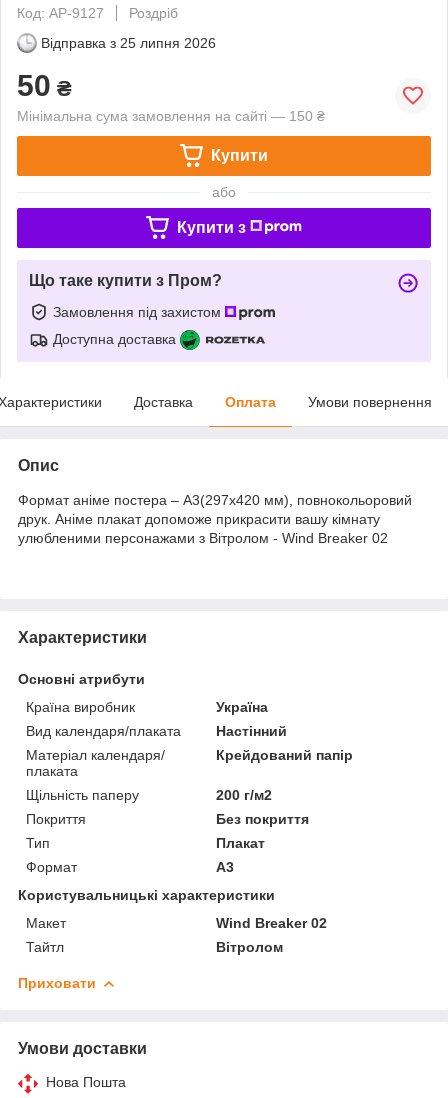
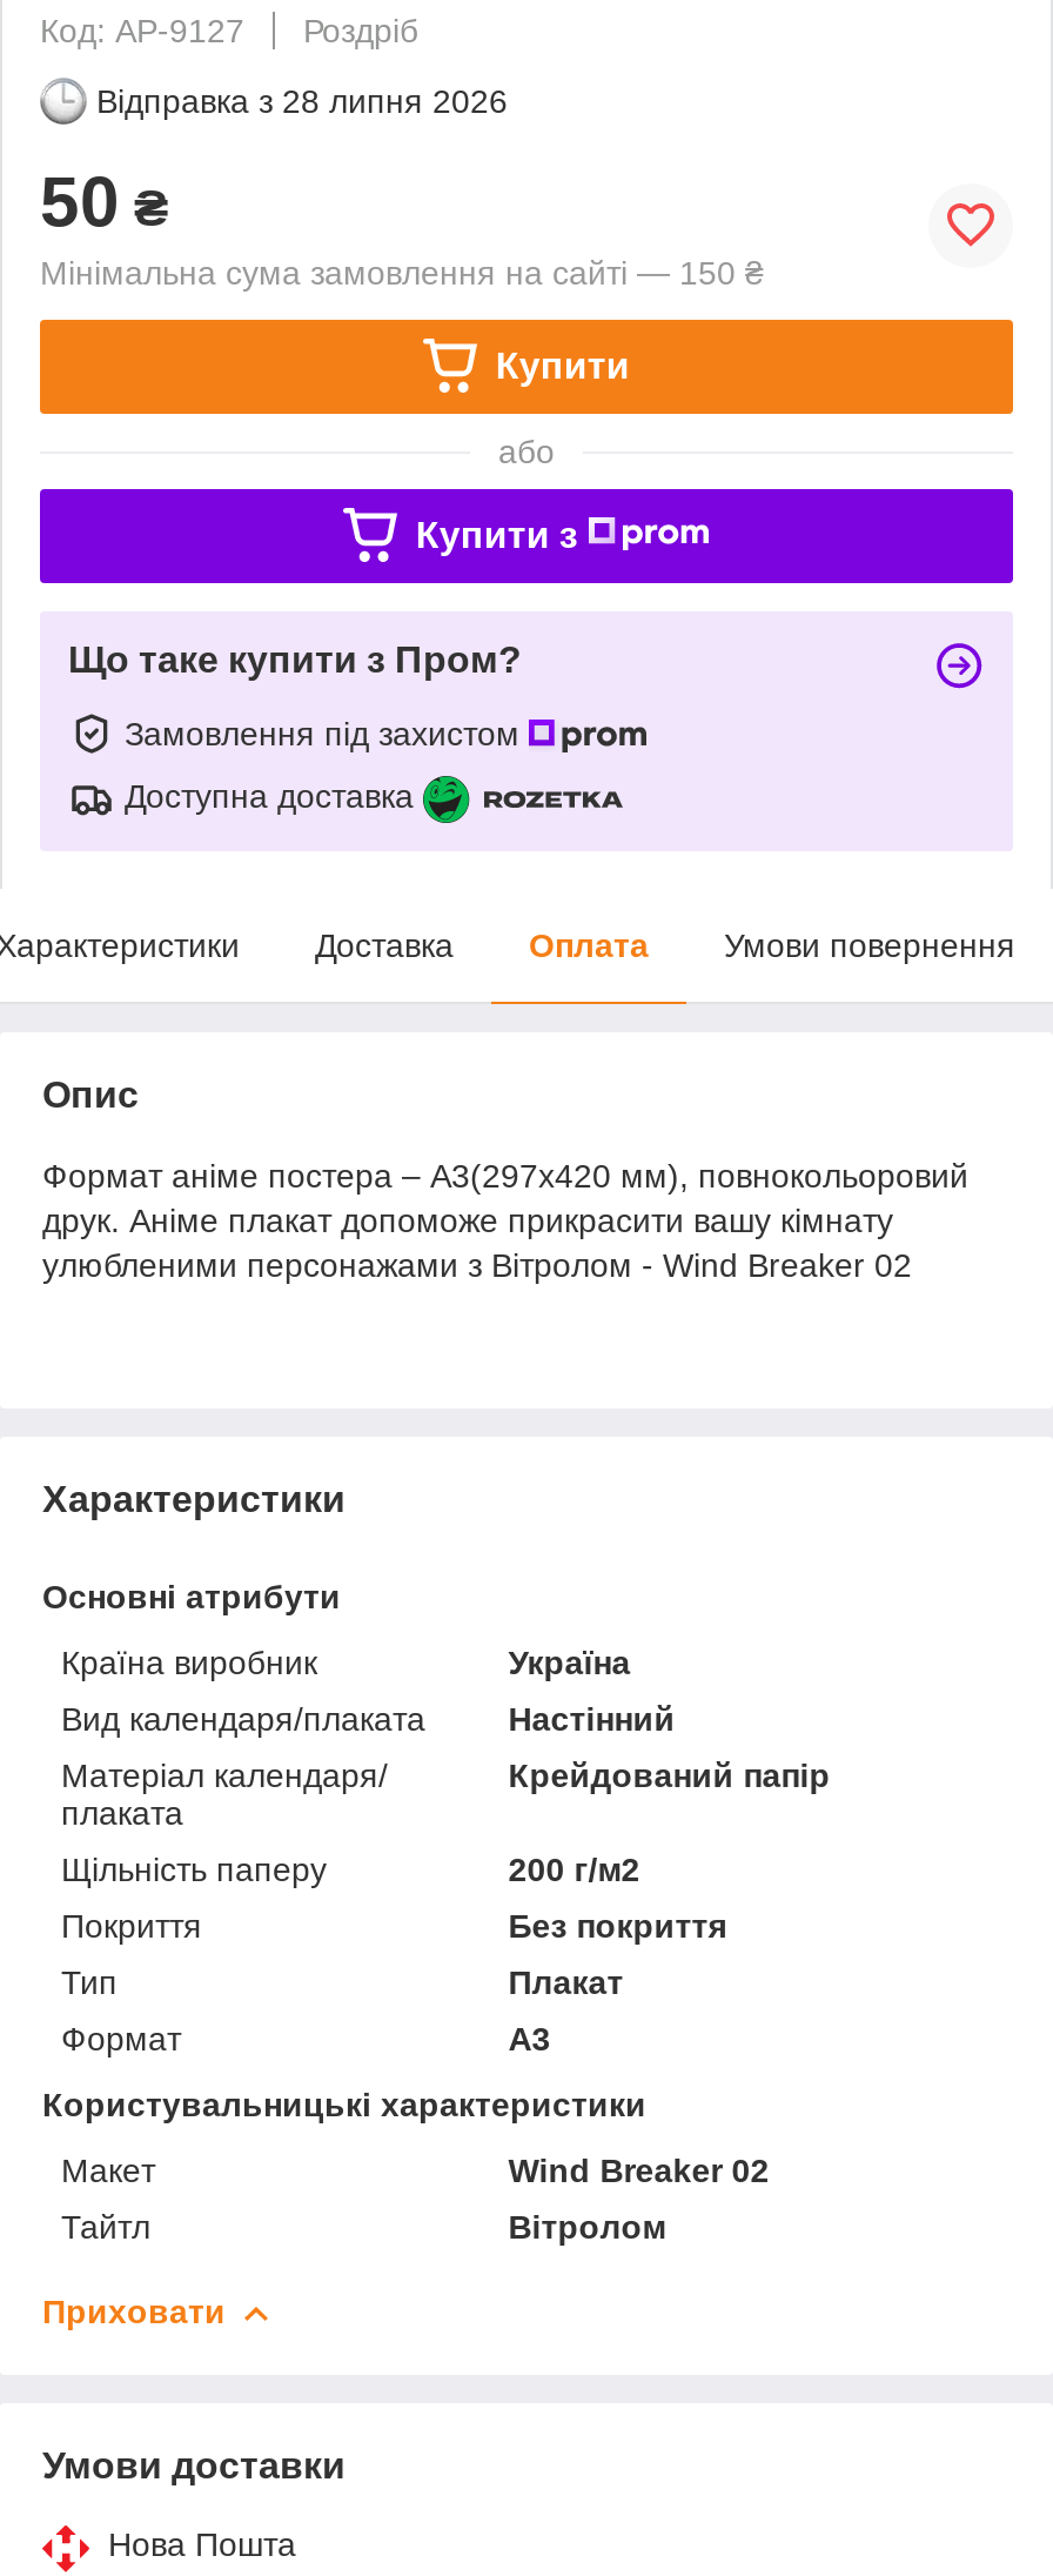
[41,35,216,51] Відправка з 25 липня 2026 -> [96,82,508,119] Відправка з 28 липня 2026

